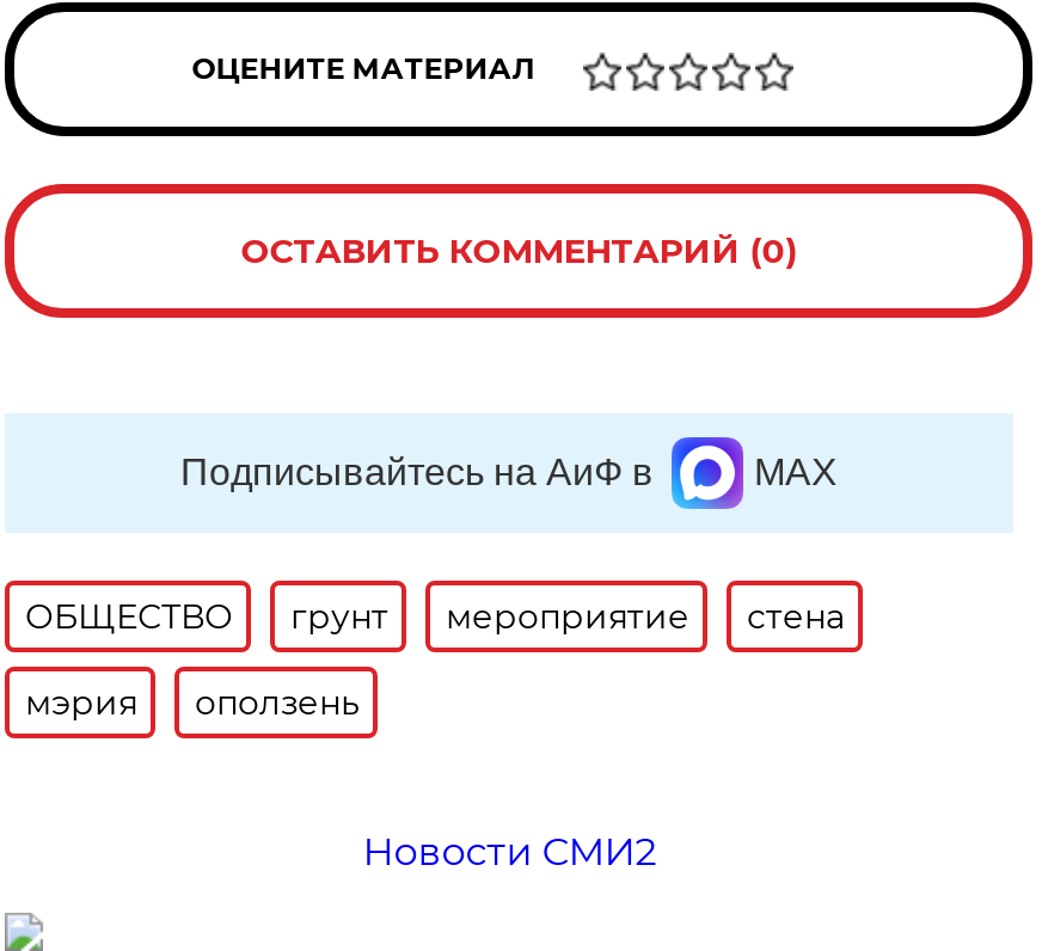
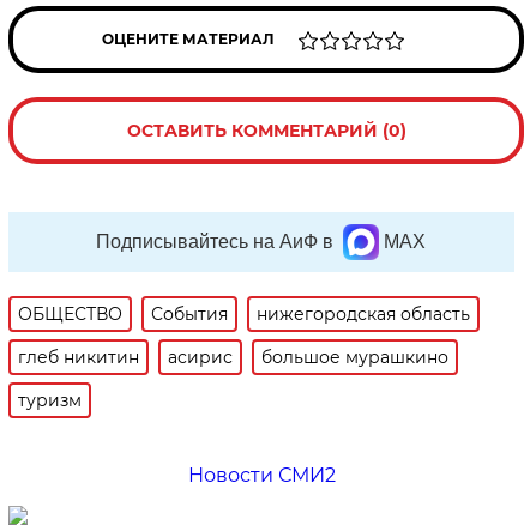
[25,595,845,724] грунт | мероприятие | стена | мэрия | оползень -> [18,303,471,411] События | нижегородская область | глеб никитин | асирис | большое мурашкино | туризм

